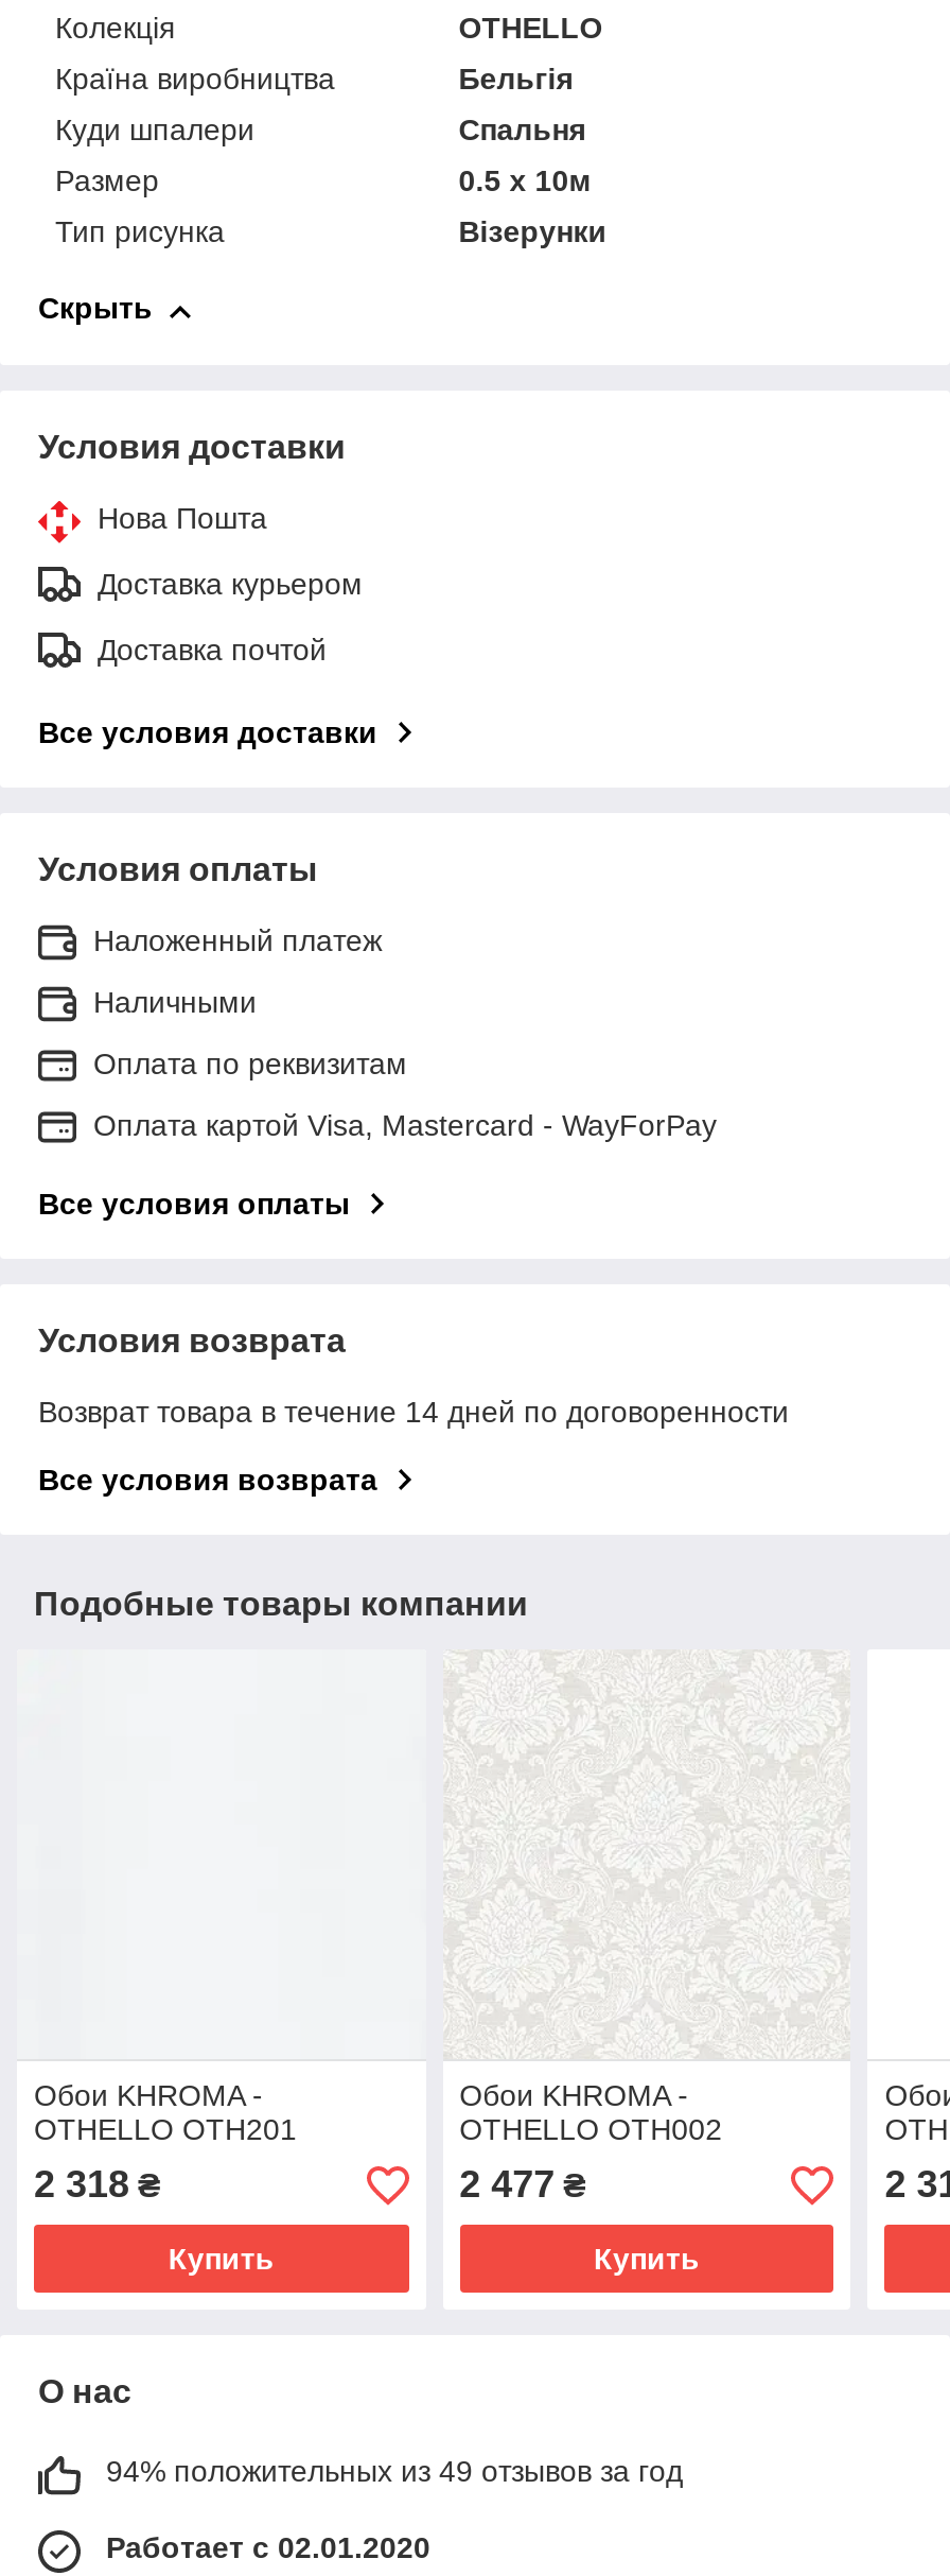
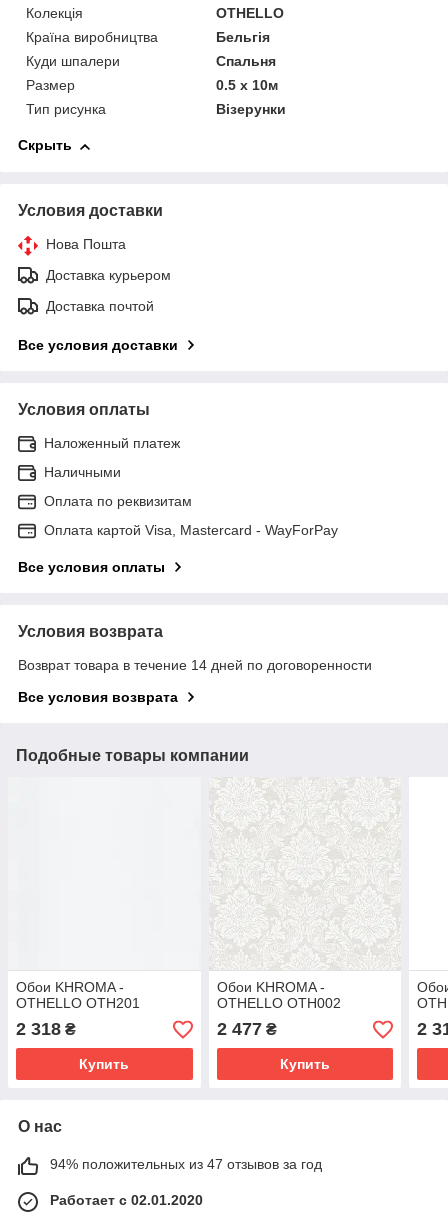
[106,2454,683,2488] 94% положительных из 49 отзывов за год -> [50,1156,322,1172] 94% положительных из 47 отзывов за год

